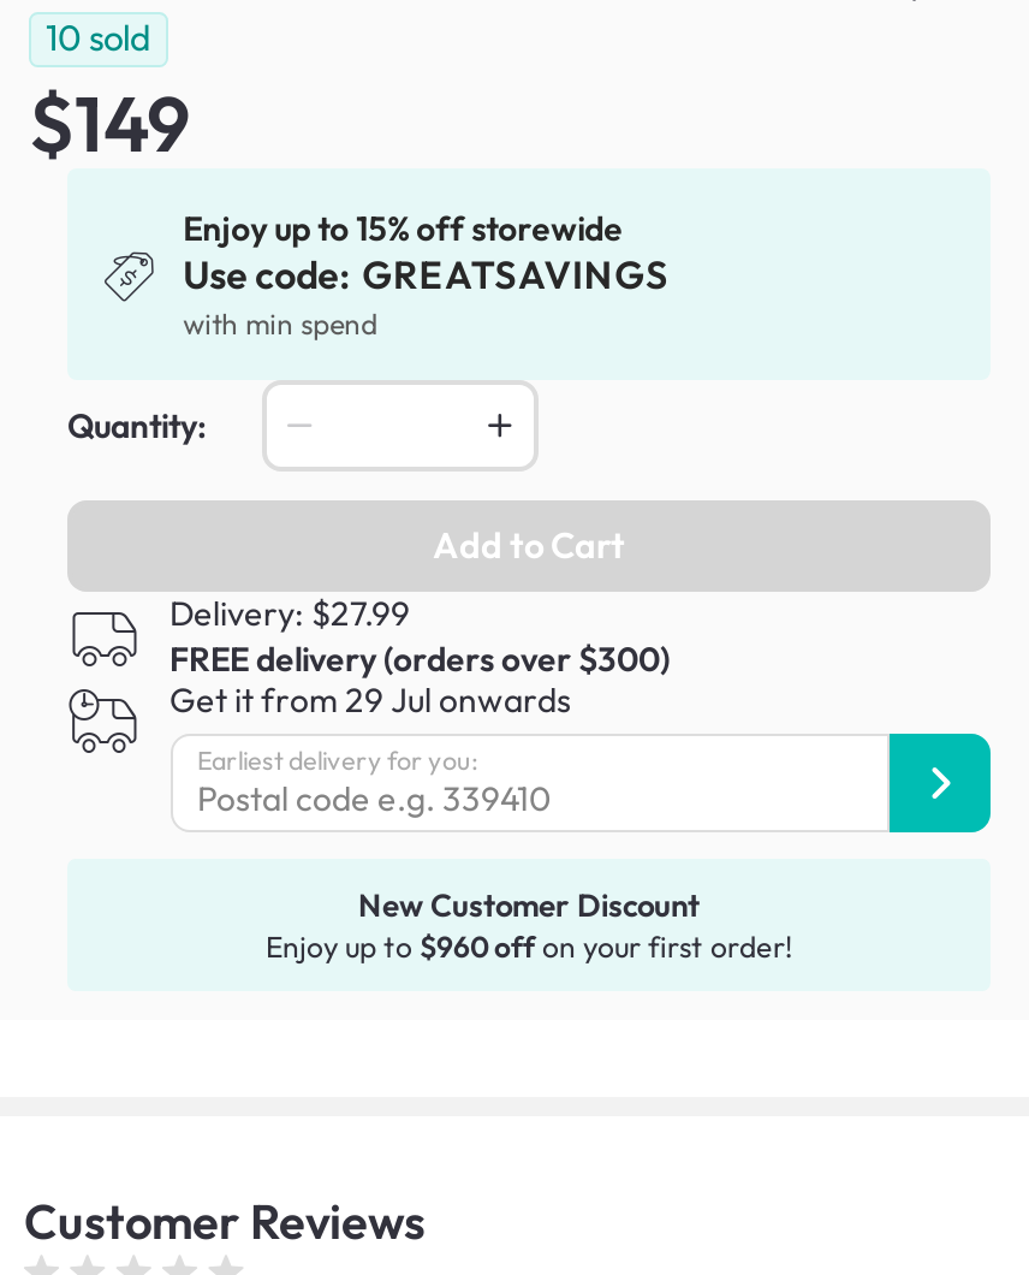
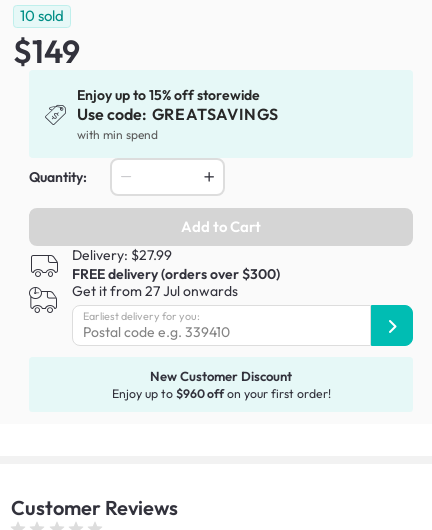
[169,678,571,721] Get it from 29 Jul onwards -> [71,282,237,300] Get it from 27 Jul onwards

